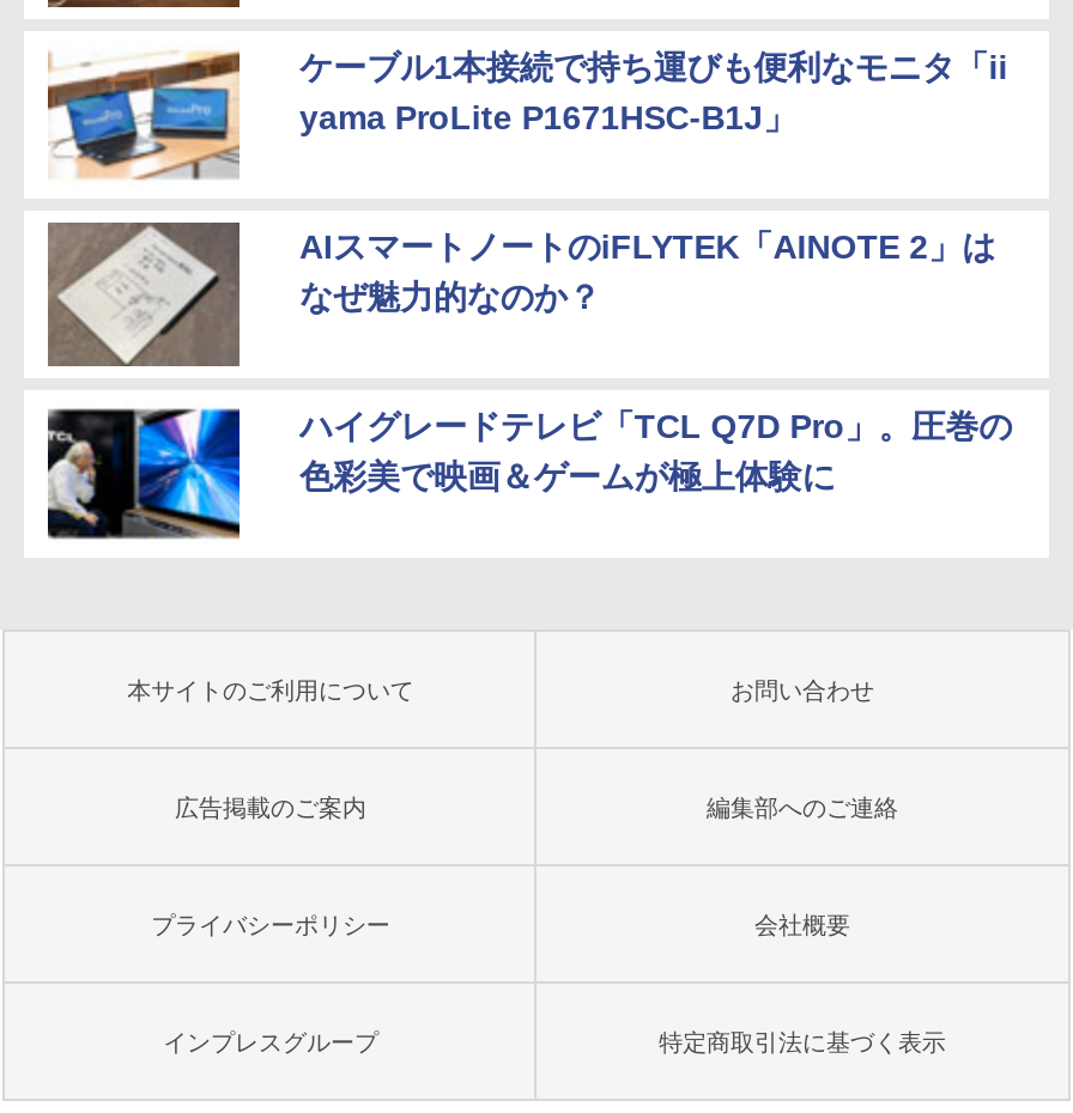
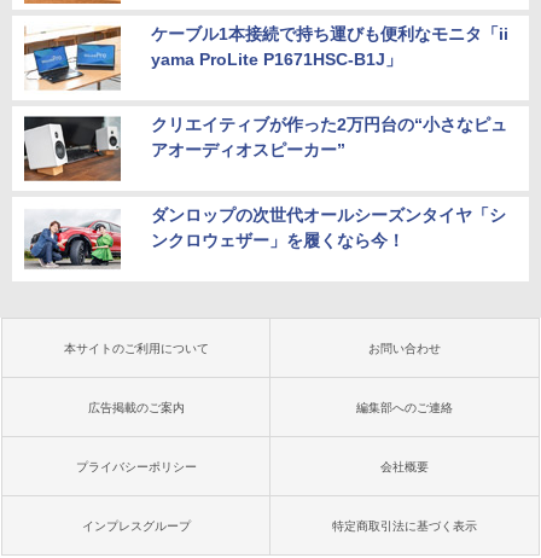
[46,220,995,369] [image] | AIスマートノートのiFLYTEK「AINOTE 2」は | なぜ魅力的なのか？ -> [23,112,507,185] [image] | クリエイティブが作った2万円台の“小さなピュ | アオーディオスピーカー”
[46,407,1012,541] [image] | ハイグレードテレビ「TCL Q7D Pro」。圧巻の | 色彩美で映画＆ゲームが極上体験に -> [23,206,506,272] [image] | ダンロップの次世代オールシーズンタイヤ「シ | ンクロウェザー」を履くなら今！

